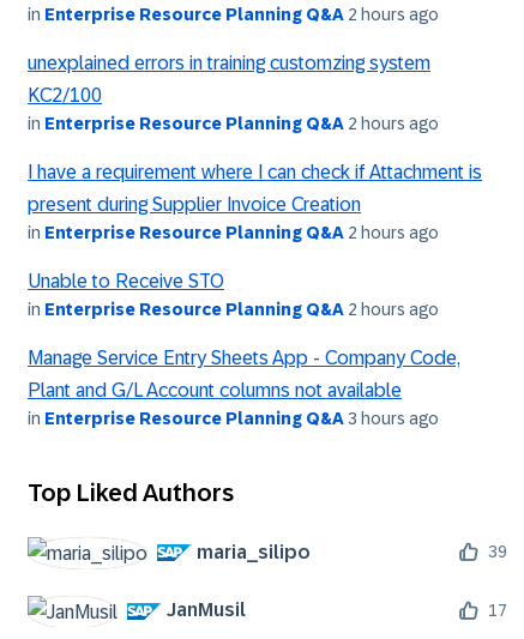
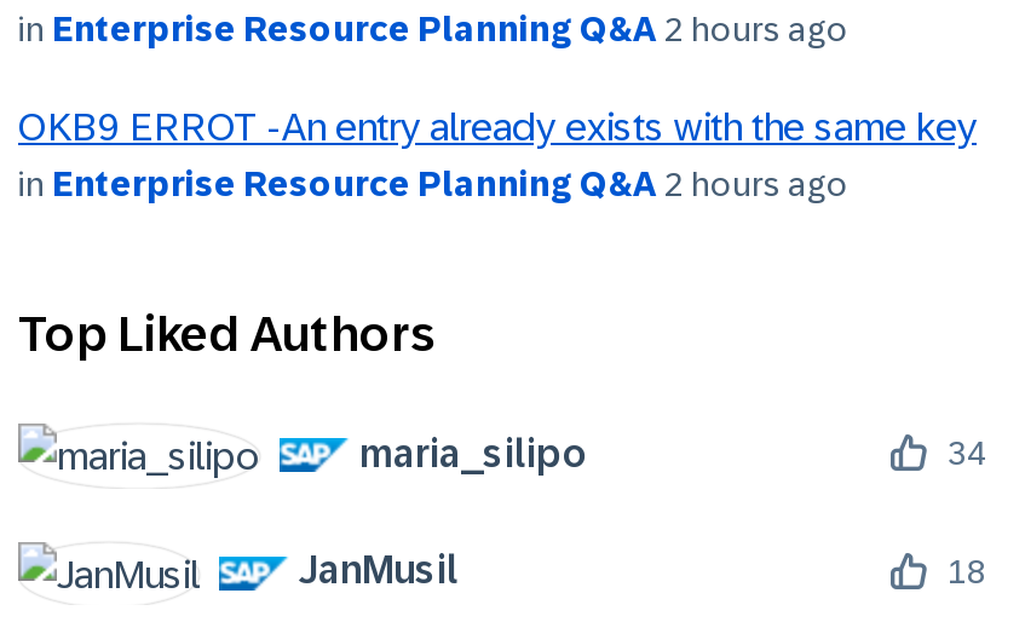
[28,53,430,105] unexplained errors in training customzing system | KC2/100 -> [18,106,977,147] OKB9 ERROT -An entry already exists with the same key
[28,162,482,428] I have a requirement where I can check if Attachment is | present during Supplier Invoice Creation | in Enterprise Resource Planning Q&A 2 hours ago | Unable to Receive STO | in Enterprise Resource Planning Q&A 2 hours ago | Manage Service Entry Sheets App - Company Code, | Plant and G/L Account columns not available | in Enterprise Resource Planning Q&A 3 hours ago -> none
[484,542,507,561] 39 -> [940,433,986,471] 34
[484,600,507,619] 17 -> [940,551,986,590] 18

